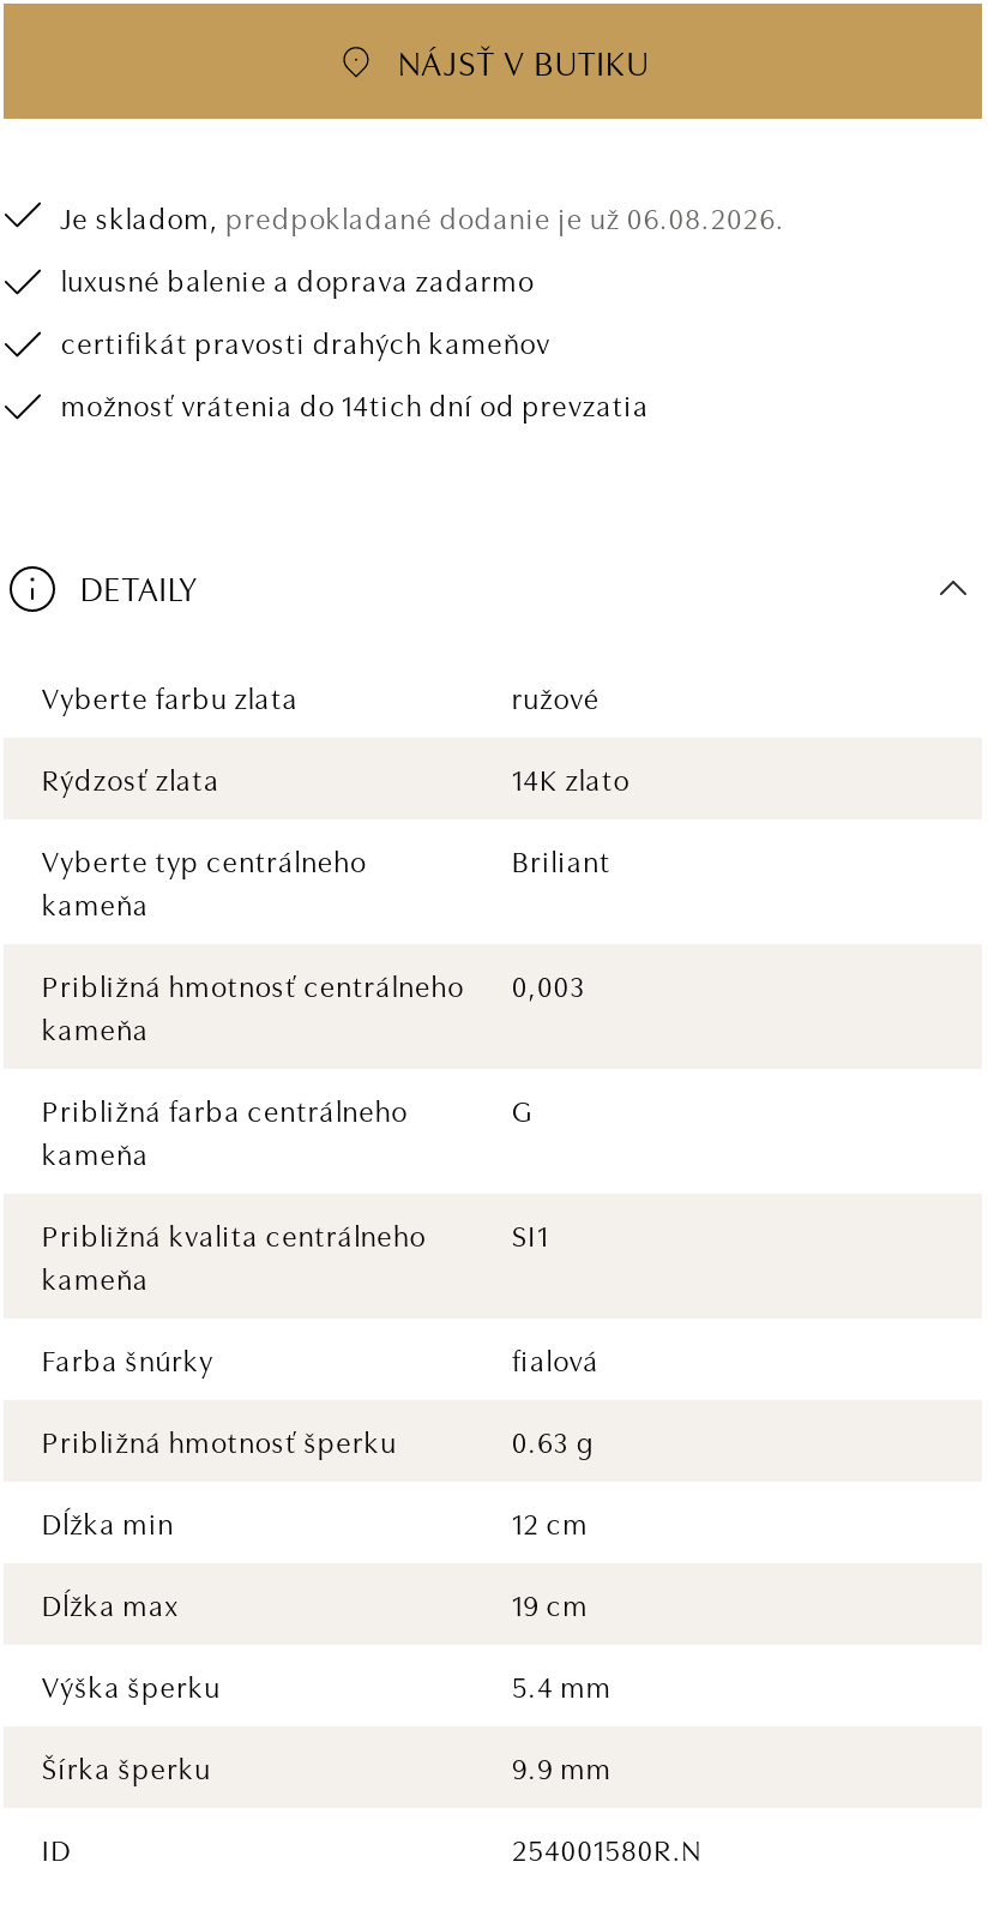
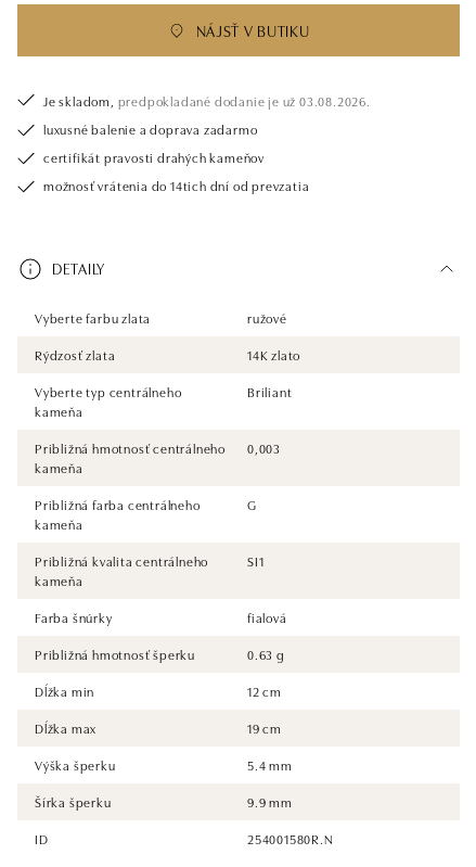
[61,195,785,236] Je skladom, predpokladané dodanie je už 06.08.2026. -> [43,91,371,109] Je skladom, predpokladané dodanie je už 03.08.2026.

